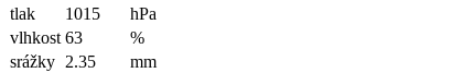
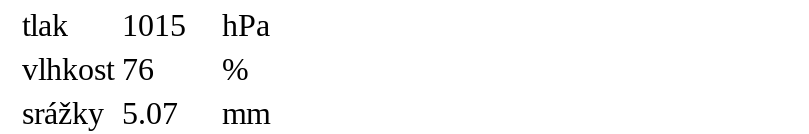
[10,29,83,47] vlhkost 63 -> [22,53,154,87] vlhkost 76
[10,53,157,71] srážky 2.35 mm -> [22,97,270,131] srážky 5.07 mm

